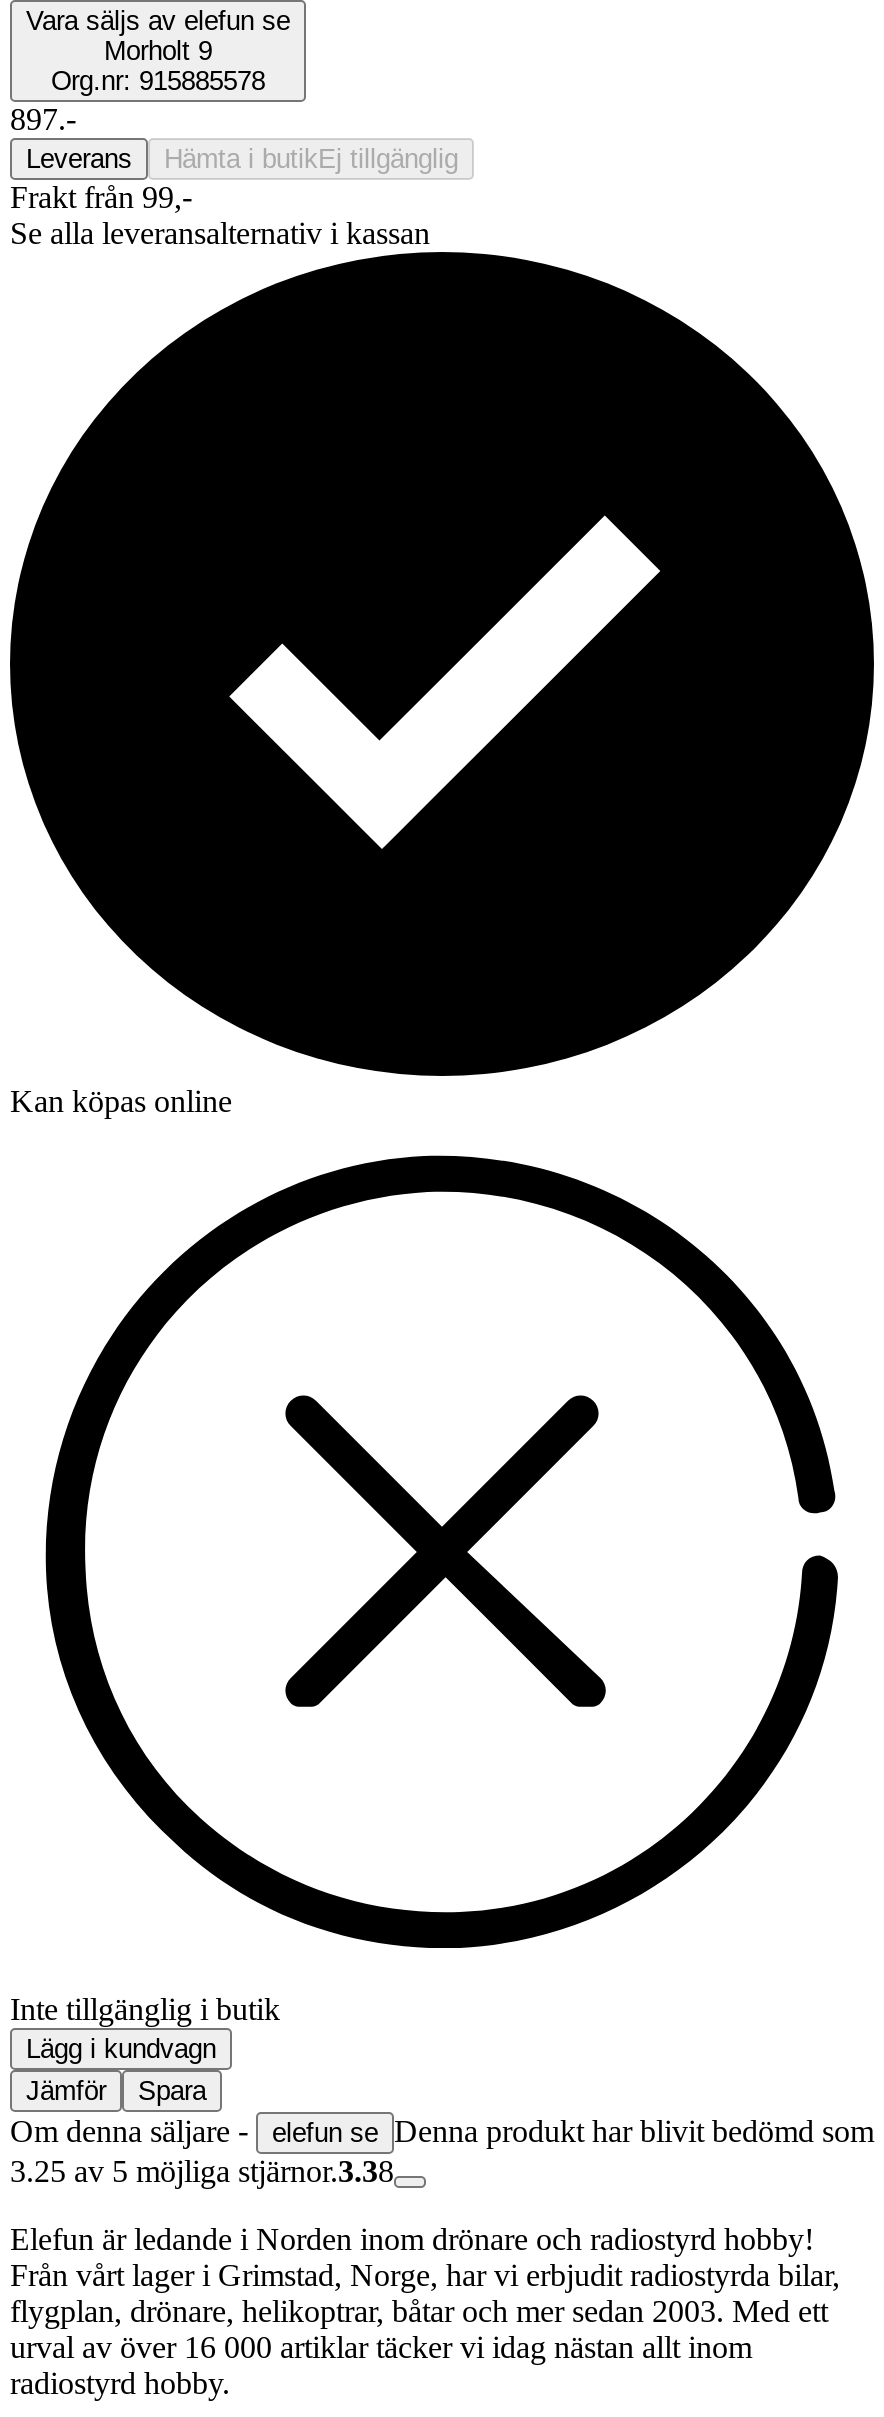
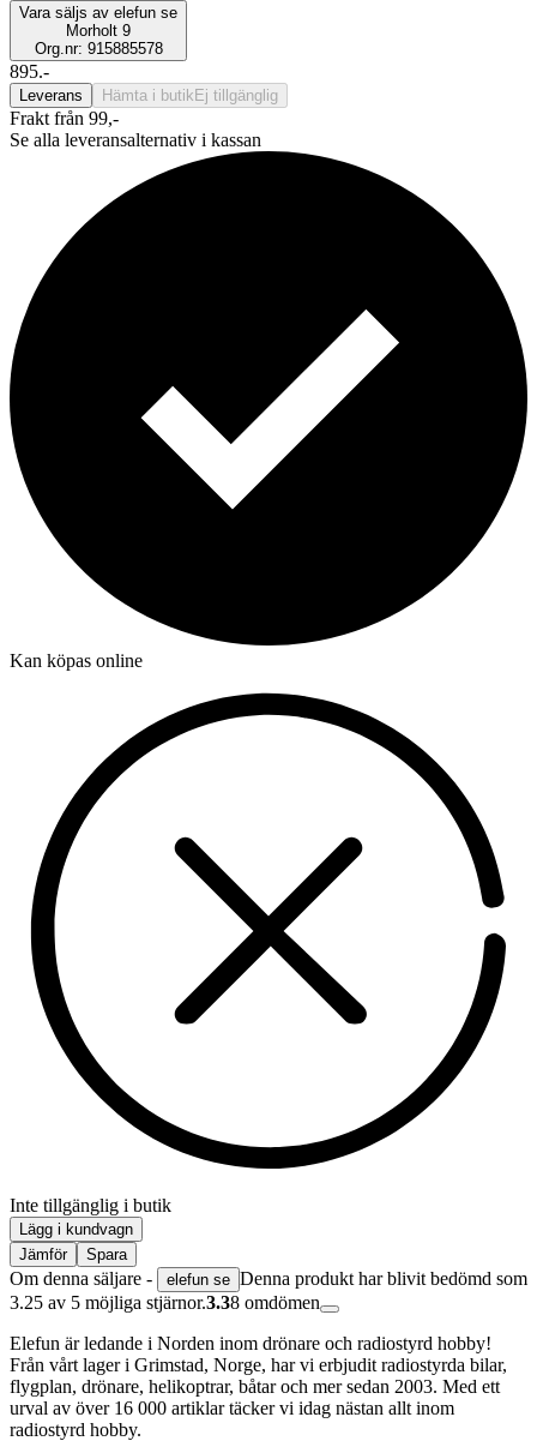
[10,102,76,136] 897.- -> [10,61,49,81] 895.-
[10,2154,394,2188] 3.25 av 5 möjliga stjärnor.3.38 -> [10,1292,320,1313] 3.25 av 5 möjliga stjärnor.3.38 omdömen

